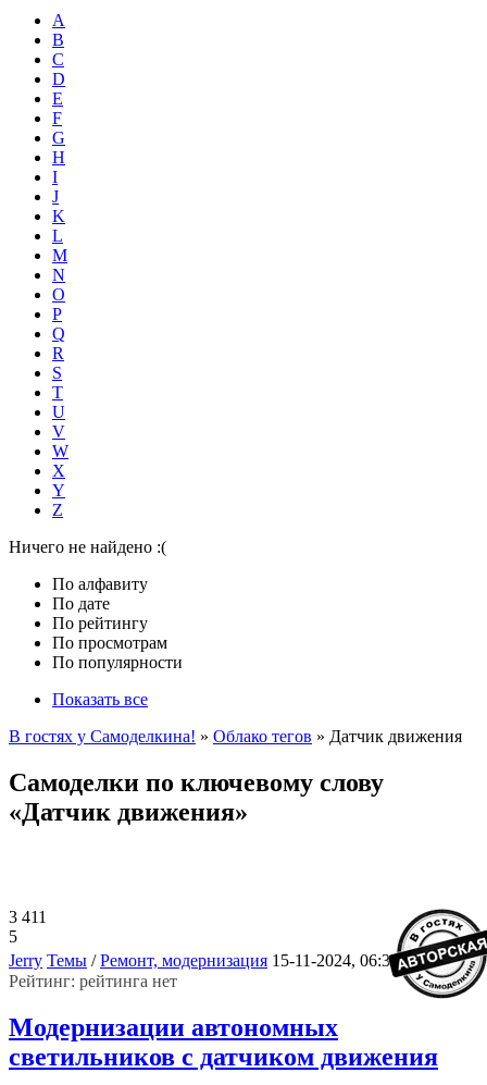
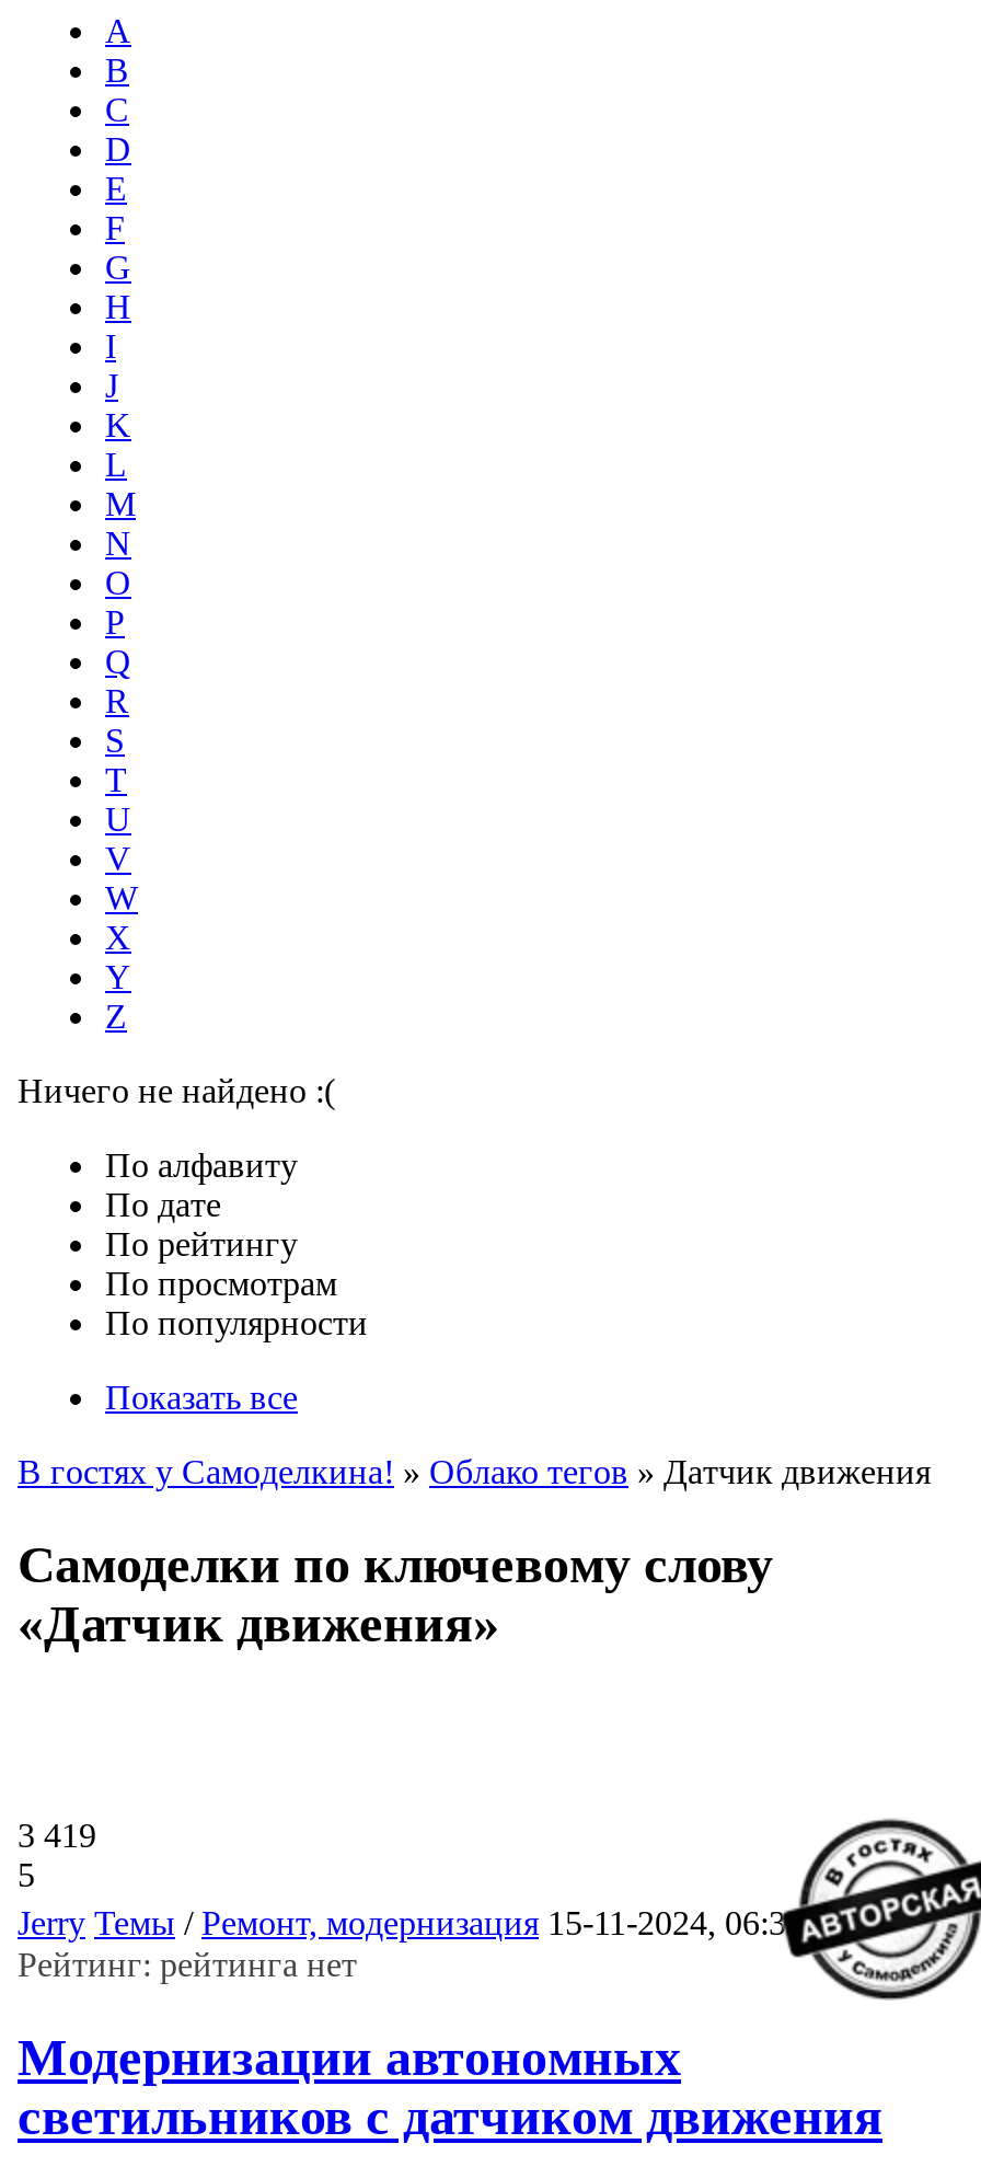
[9,907,47,926] 3 411 -> [18,1816,96,1853] 3 419

